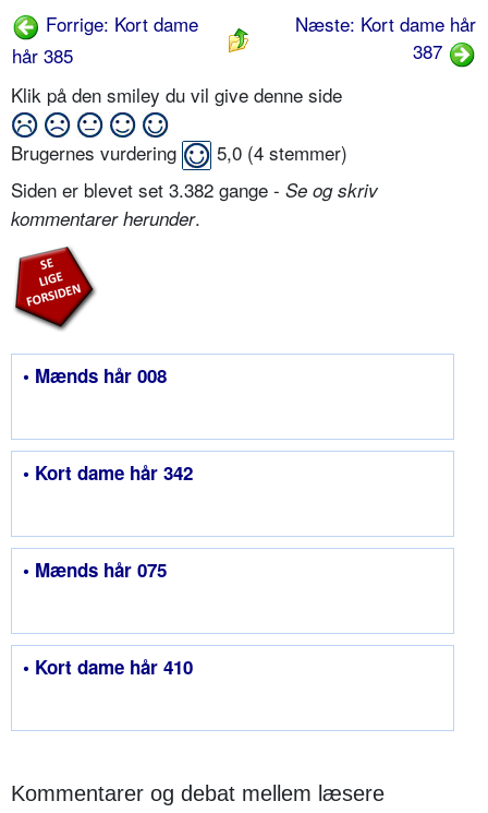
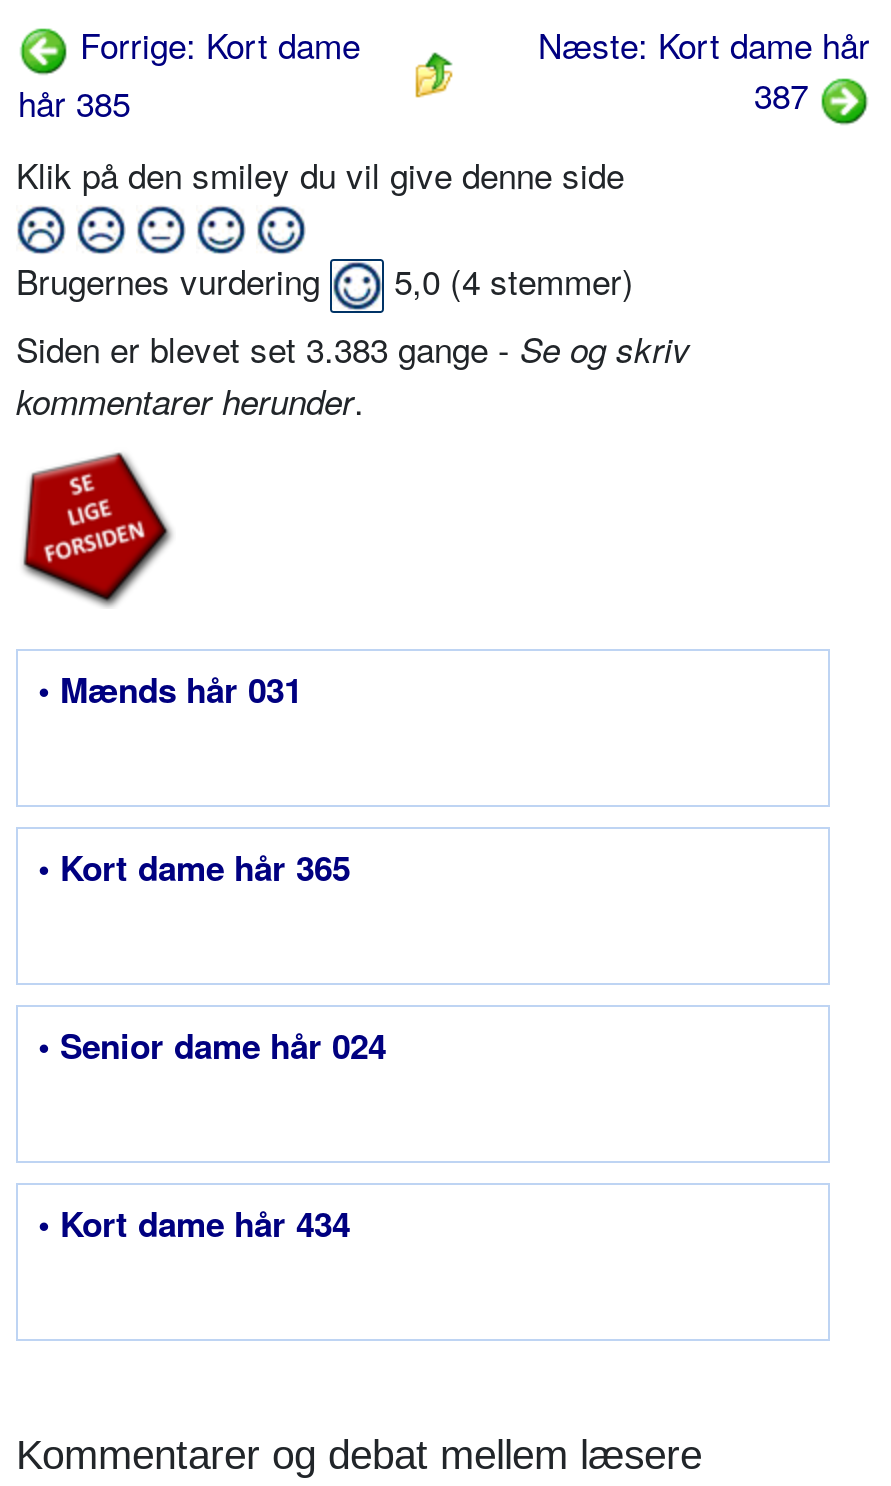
[11,176,378,203] Siden er blevet set 3.382 gange - Se og skriv -> [16,323,690,373] Siden er blevet set 3.383 gange - Se og skriv
[23,362,167,389] • Mænds hår 008 -> [38,665,302,713] • Mænds hår 031
[23,460,193,486] • Kort dame hår 342 -> [38,843,350,891] • Kort dame hår 365
[23,557,167,583] • Mænds hår 075 -> [38,1021,386,1069] • Senior dame hår 024
[23,654,193,680] • Kort dame hår 410 -> [38,1199,350,1247] • Kort dame hår 434

